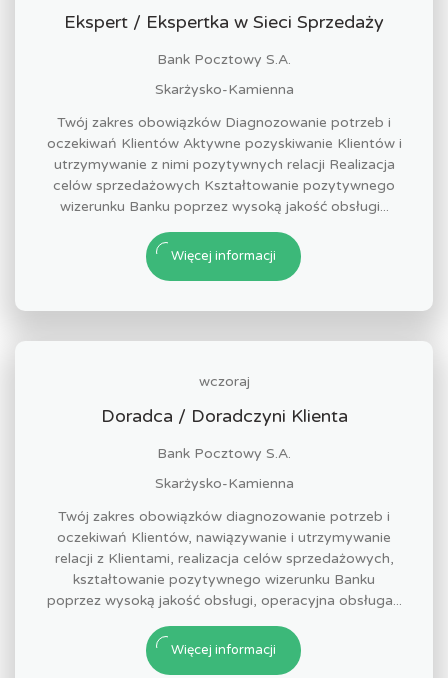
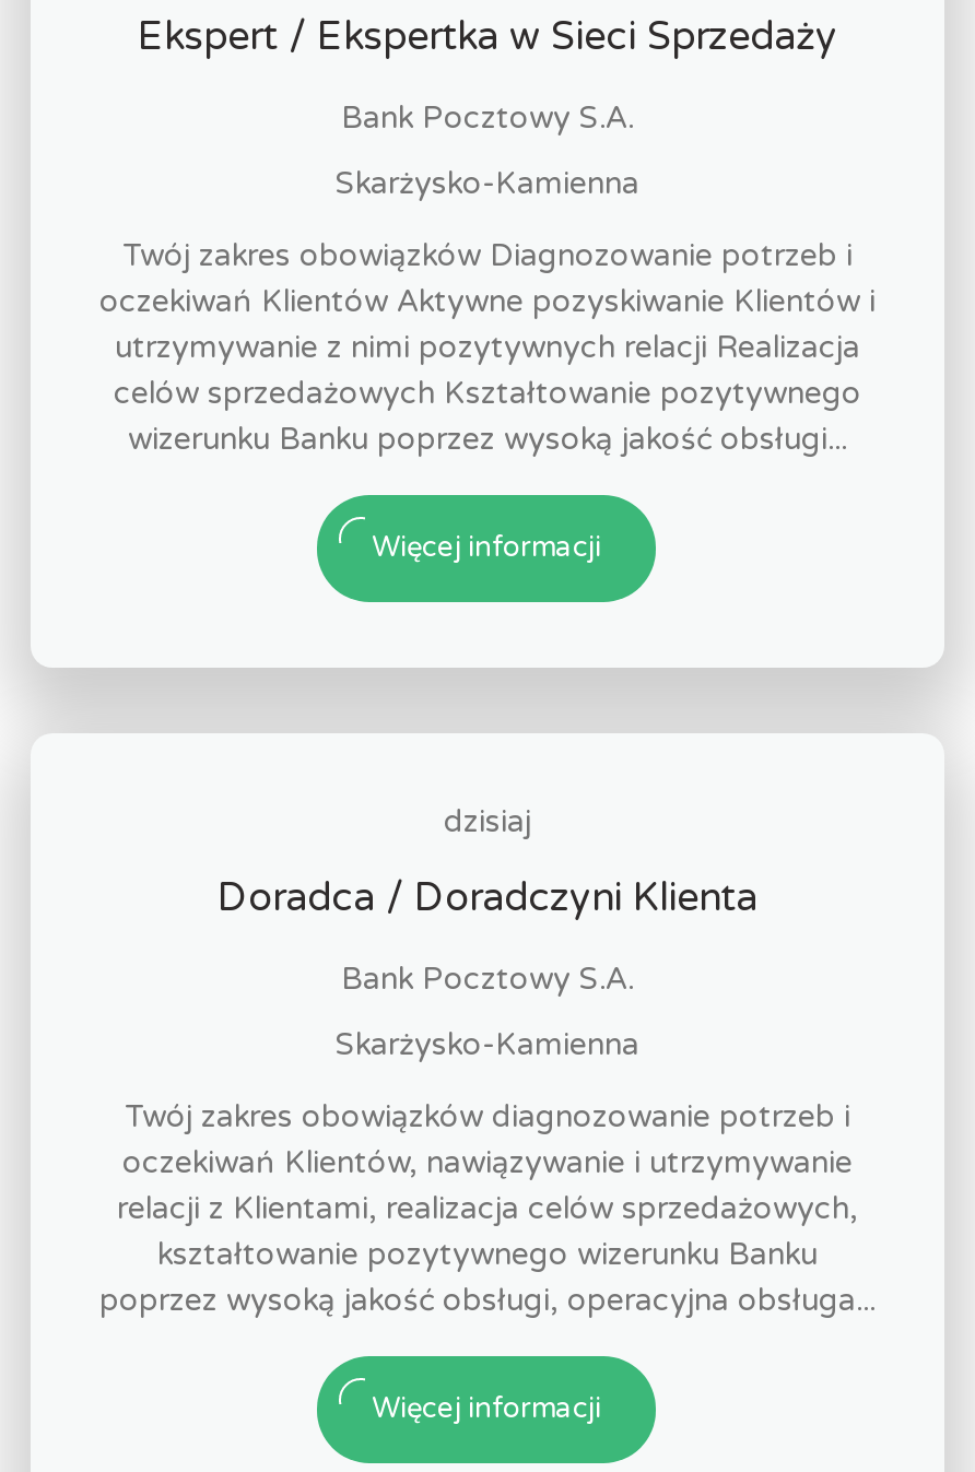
[198,373,249,390] wczoraj -> [444,803,531,840] dzisiaj

